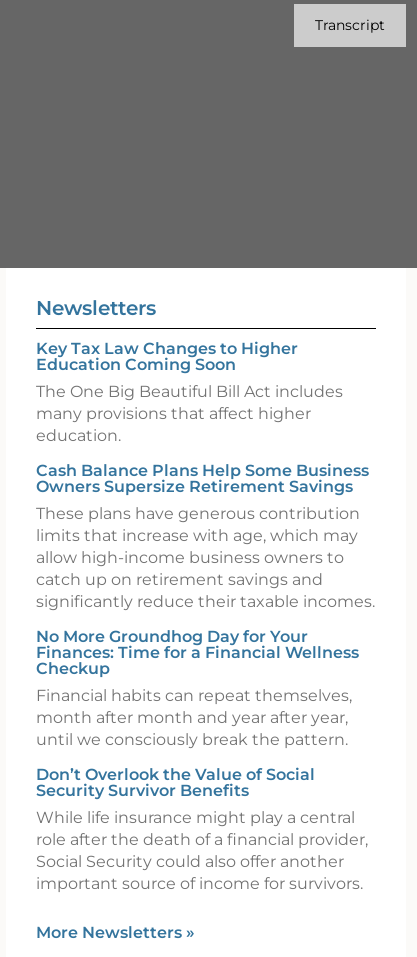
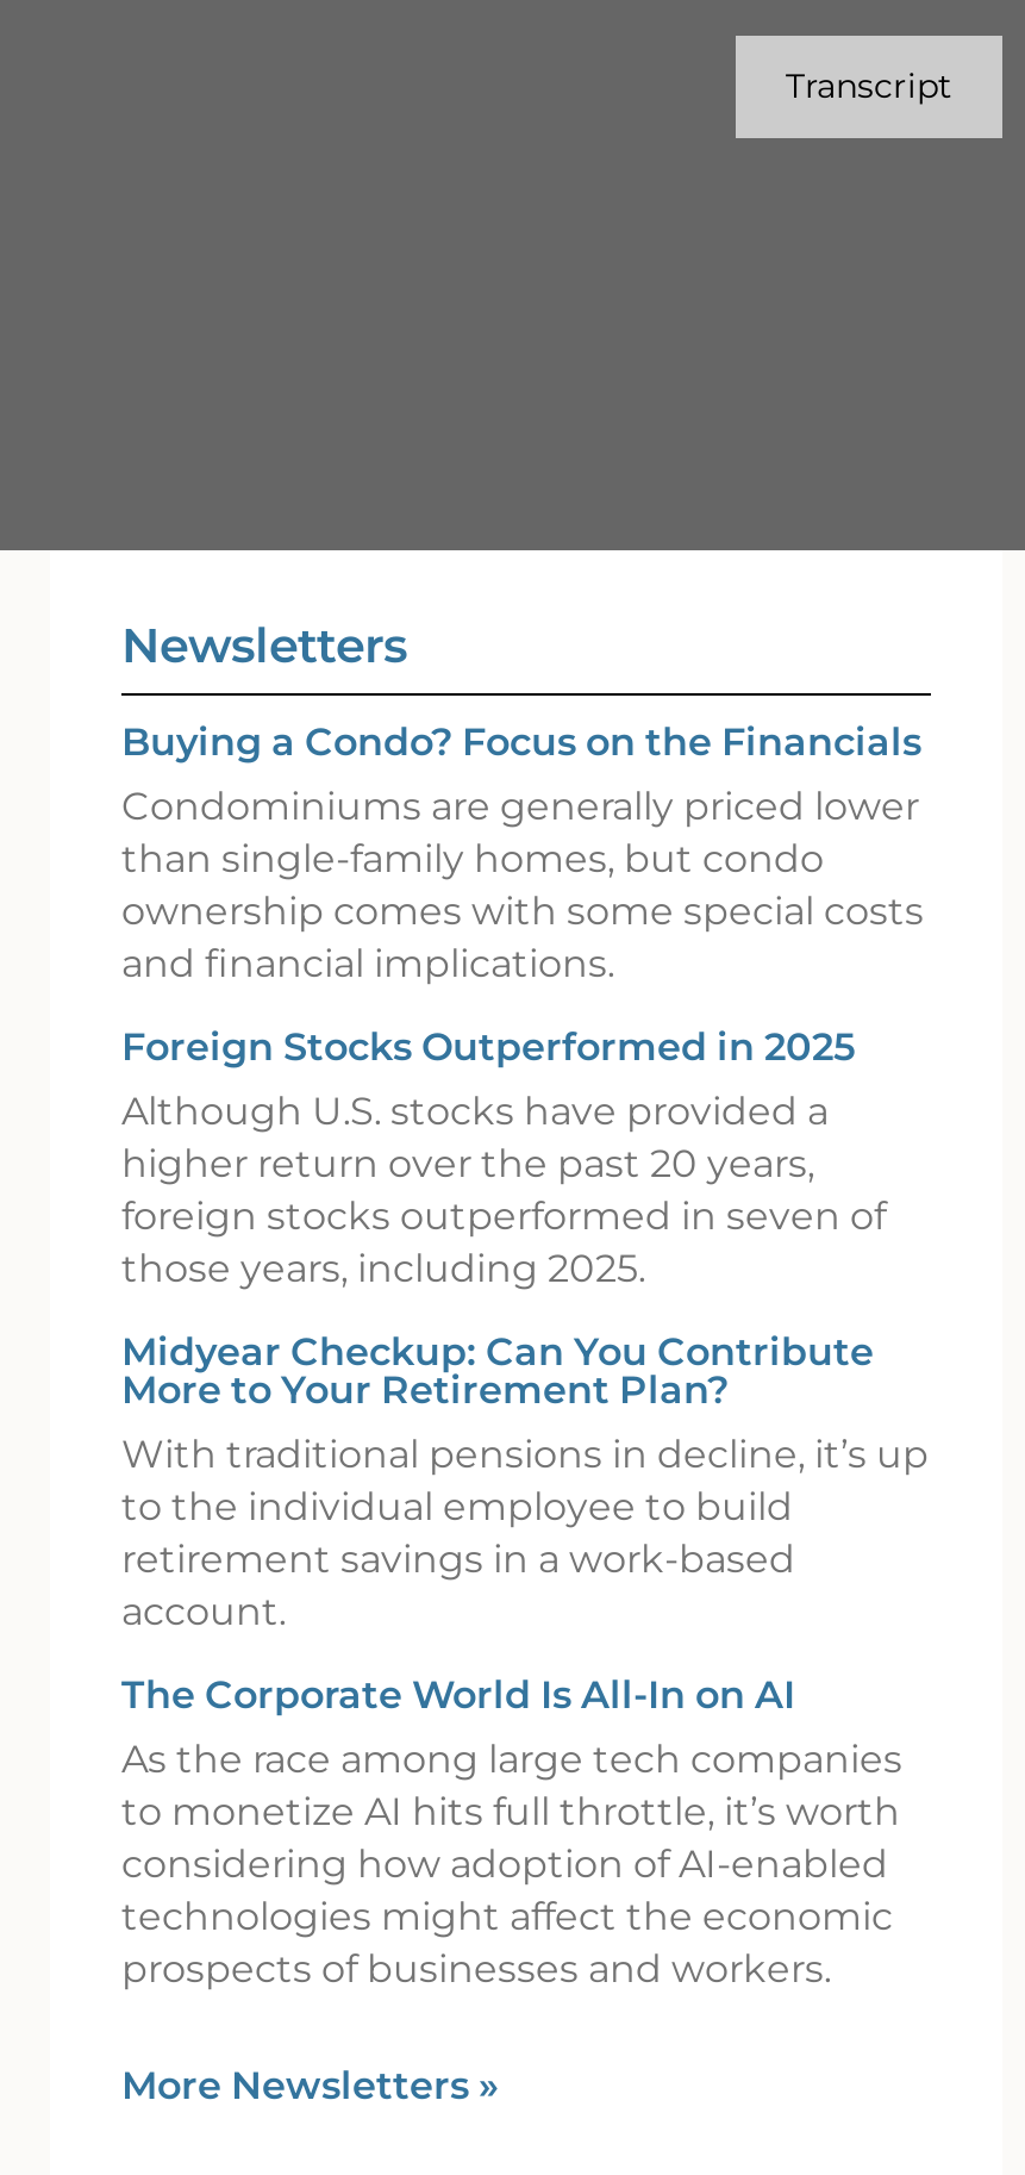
[36,339,343,445] Key Tax Law Changes to Higher | Education Coming Soon | The One Big Beautiful Bill Act includes | many provisions that affect higher | education. -> [121,720,924,987] Buying a Condo? Focus on the Financials | Condominiums are generally priced lower | than single-family homes, but condo | ownership comes with some special costs | and financial implications.
[36,461,375,611] Cash Balance Plans Help Some Business | Owners Supersize Retirement Savings | These plans have generous contribution | limits that increase with age, which may | allow high-income business owners to | catch up on retirement savings and | significantly reduce their taxable incomes. -> [121,1025,886,1292] Foreign Stocks Outperformed in 2025 | Although U.S. stocks have provided a | higher return over the past 20 years, | foreign stocks outperformed in seven of | those years, including 2025.
[36,627,359,749] No More Groundhog Day for Your | Finances: Time for a Financial Wellness | Checkup | Financial habits can repeat themselves, | month after month and year after year, | until we consciously break the pattern. -> [121,1330,929,1635] Midyear Checkup: Can You Contribute | More to Your Retirement Plan? | With traditional pensions in decline, it’s up | to the individual employee to build | retirement savings in a work-based | account.
[36,765,368,893] Don’t Overlook the Value of Social | Security Survivor Benefits | While life insurance might play a central | role after the death of a financial provider, | Social Security could also offer another | important source of income for survivors. -> [121,1673,902,1992] The Corporate World Is All-In on AI | As the race among large tech companies | to monetize AI hits full throttle, it’s worth | considering how adoption of AI-enabled | technologies might affect the economic | prospects of businesses and workers.

